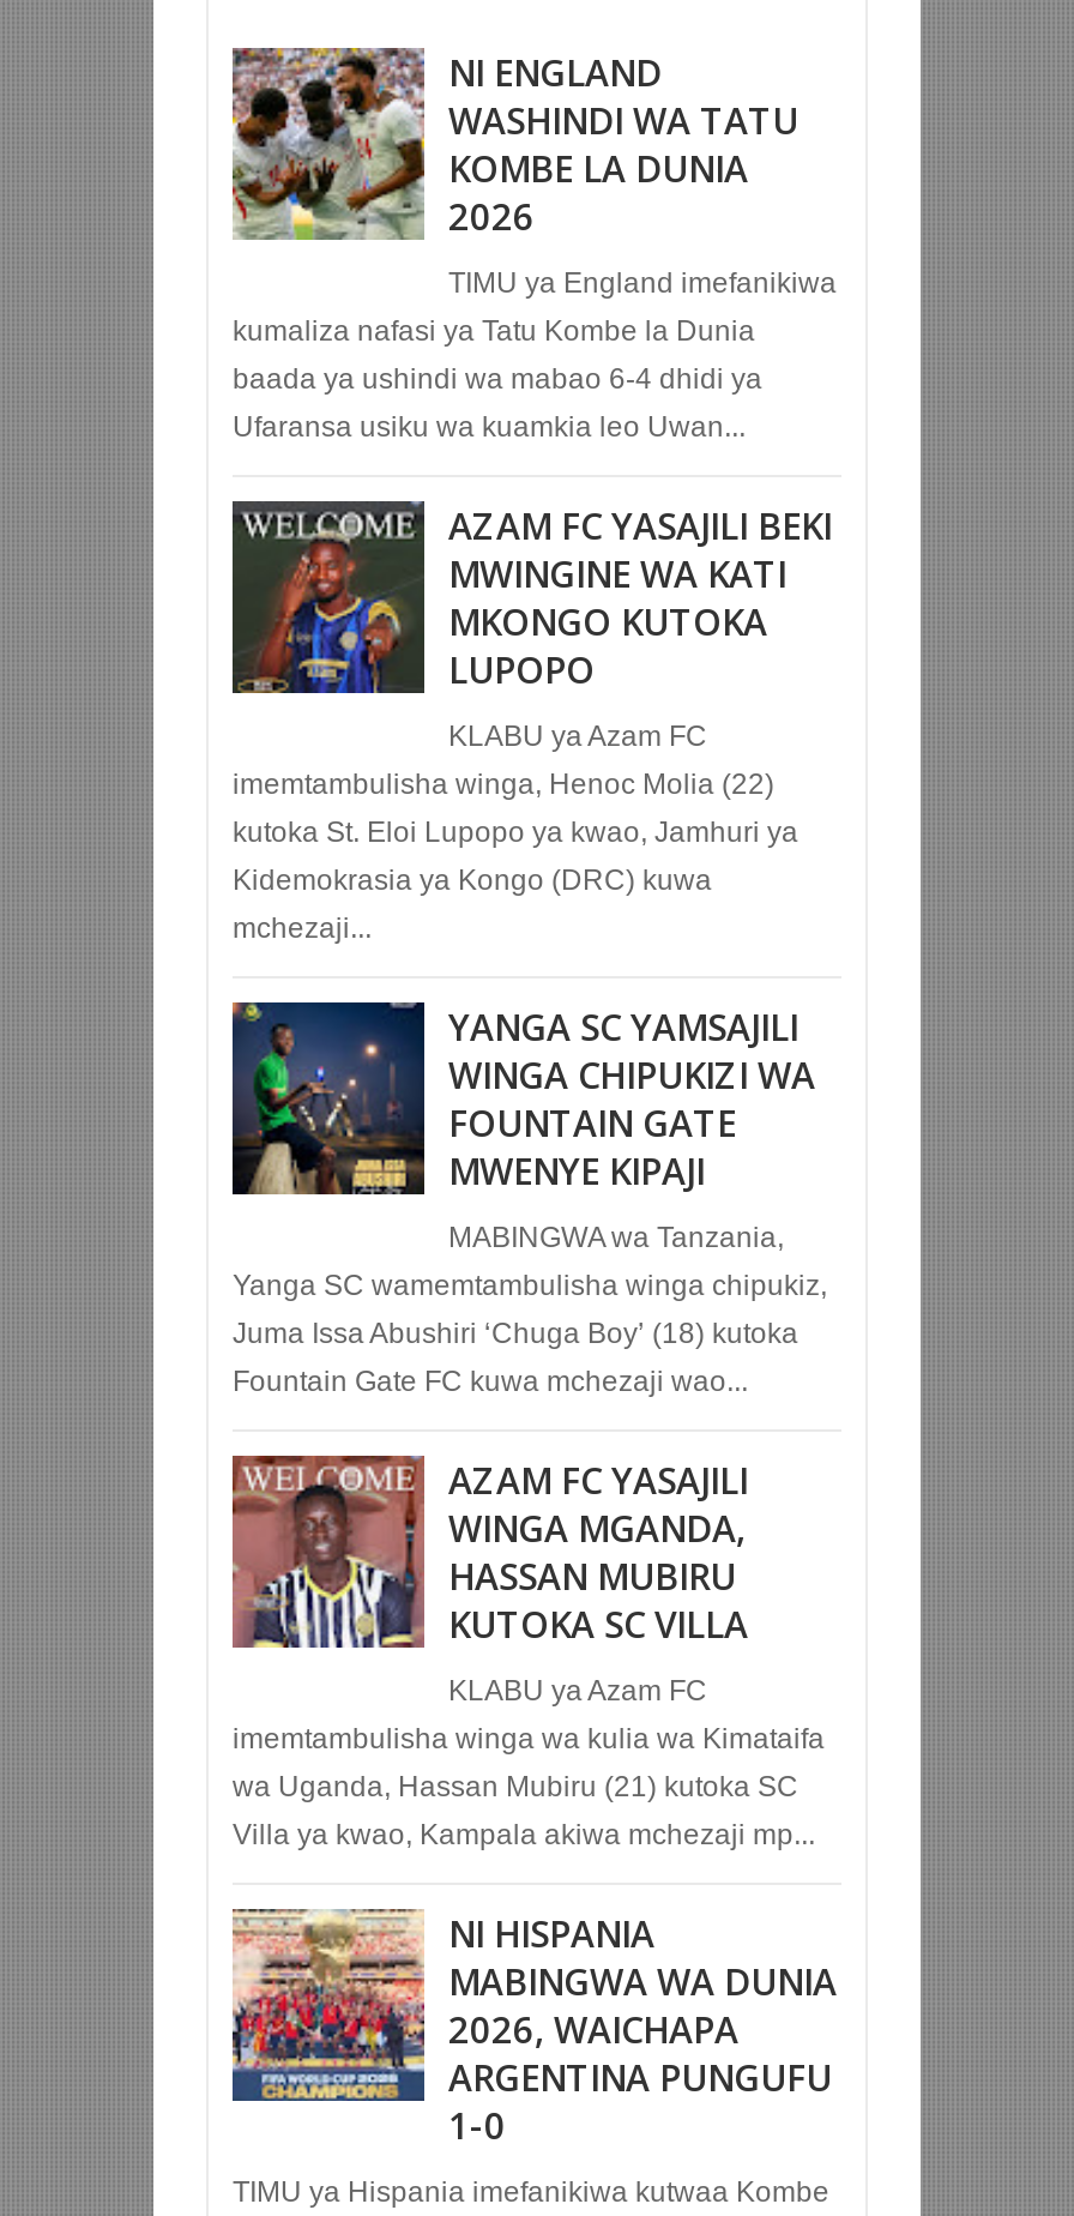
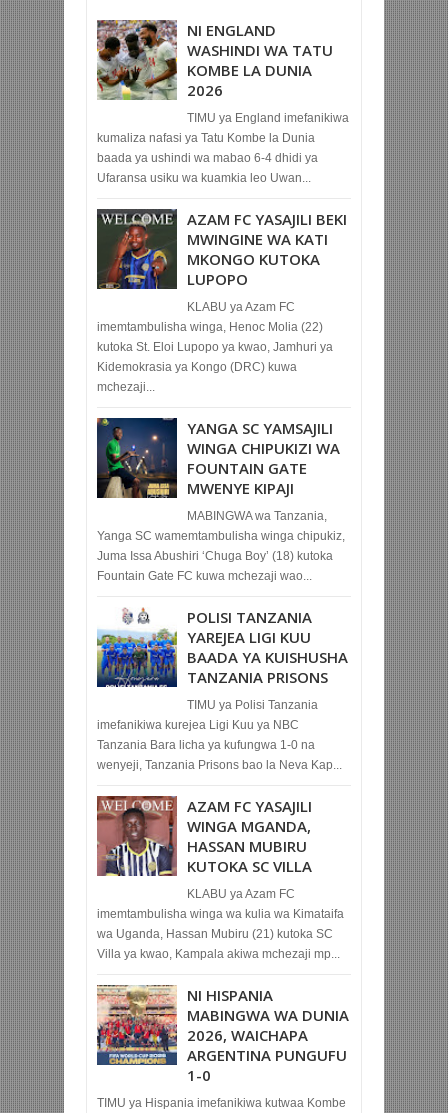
none -> [96,607,348,772] [image] | POLISI TANZANIA | YAREJEA LIGI KUU | BAADA YA KUISHUSHA | TANZANIA PRISONS | TIMU ya Polisi Tanzania | imefanikiwa kurejea Ligi Kuu ya NBC | Tanzania Bara licha ya kufungwa 1-0 na | wenyeji, Tanzania Prisons bao la Neva Kap...

